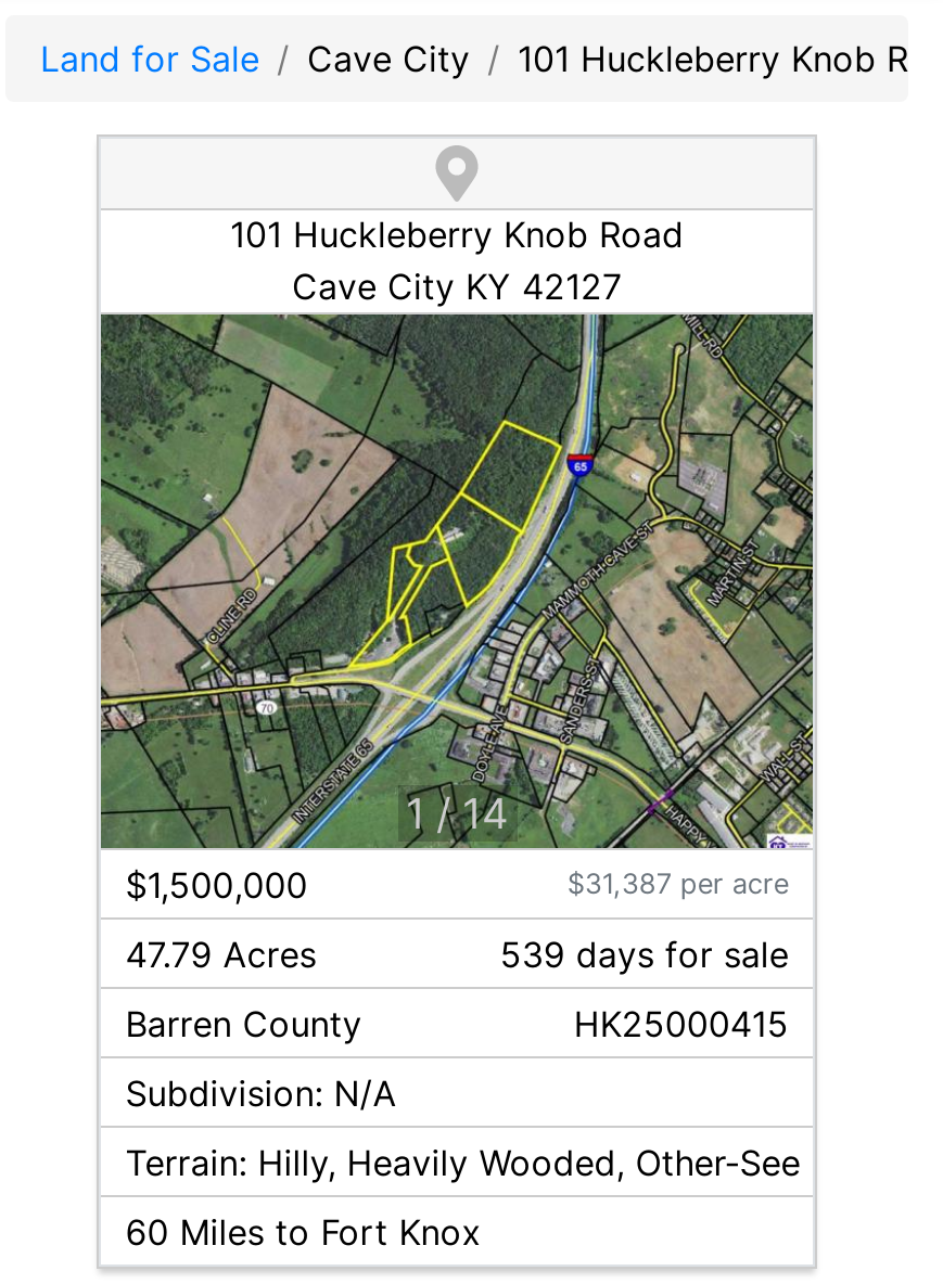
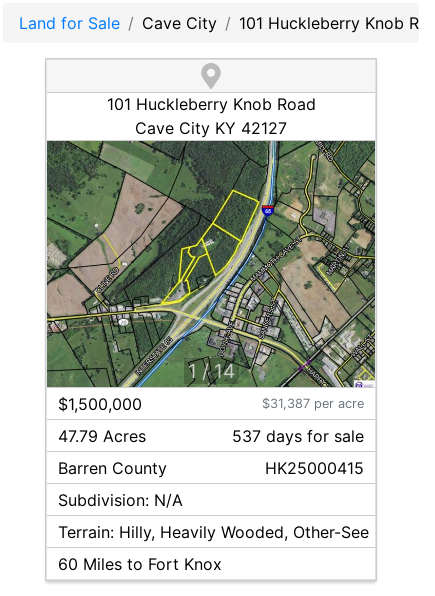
[500,932,788,975] 539 days for sale -> [232,426,364,446] 537 days for sale

